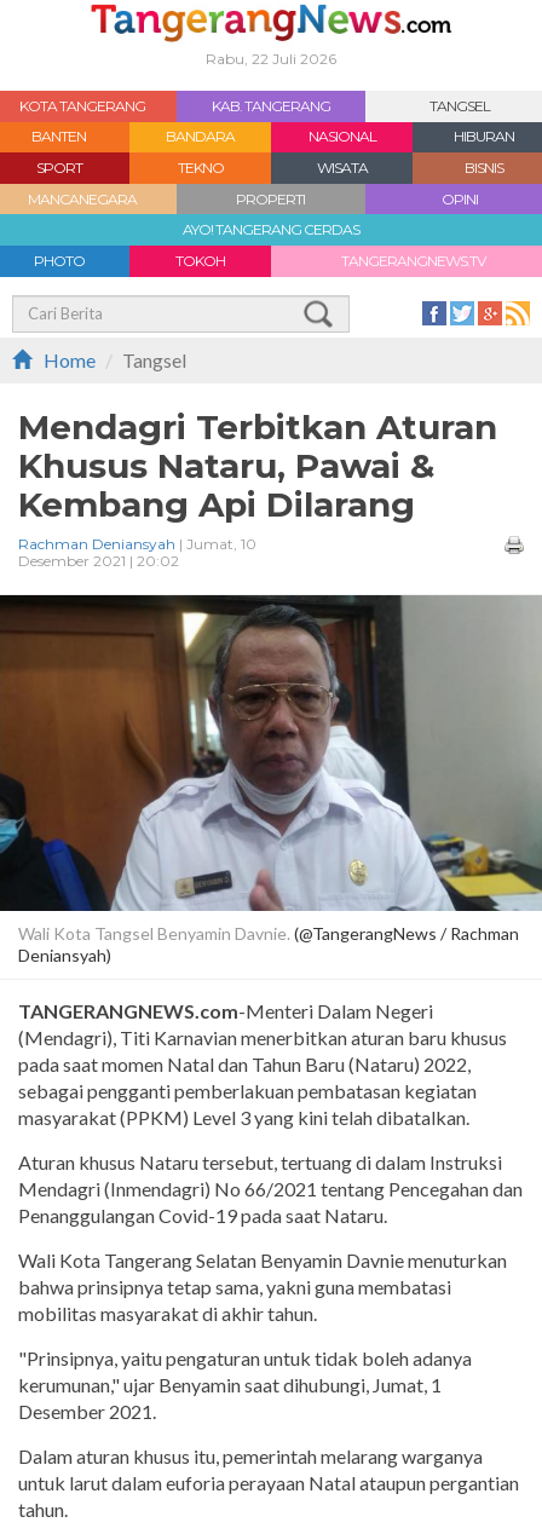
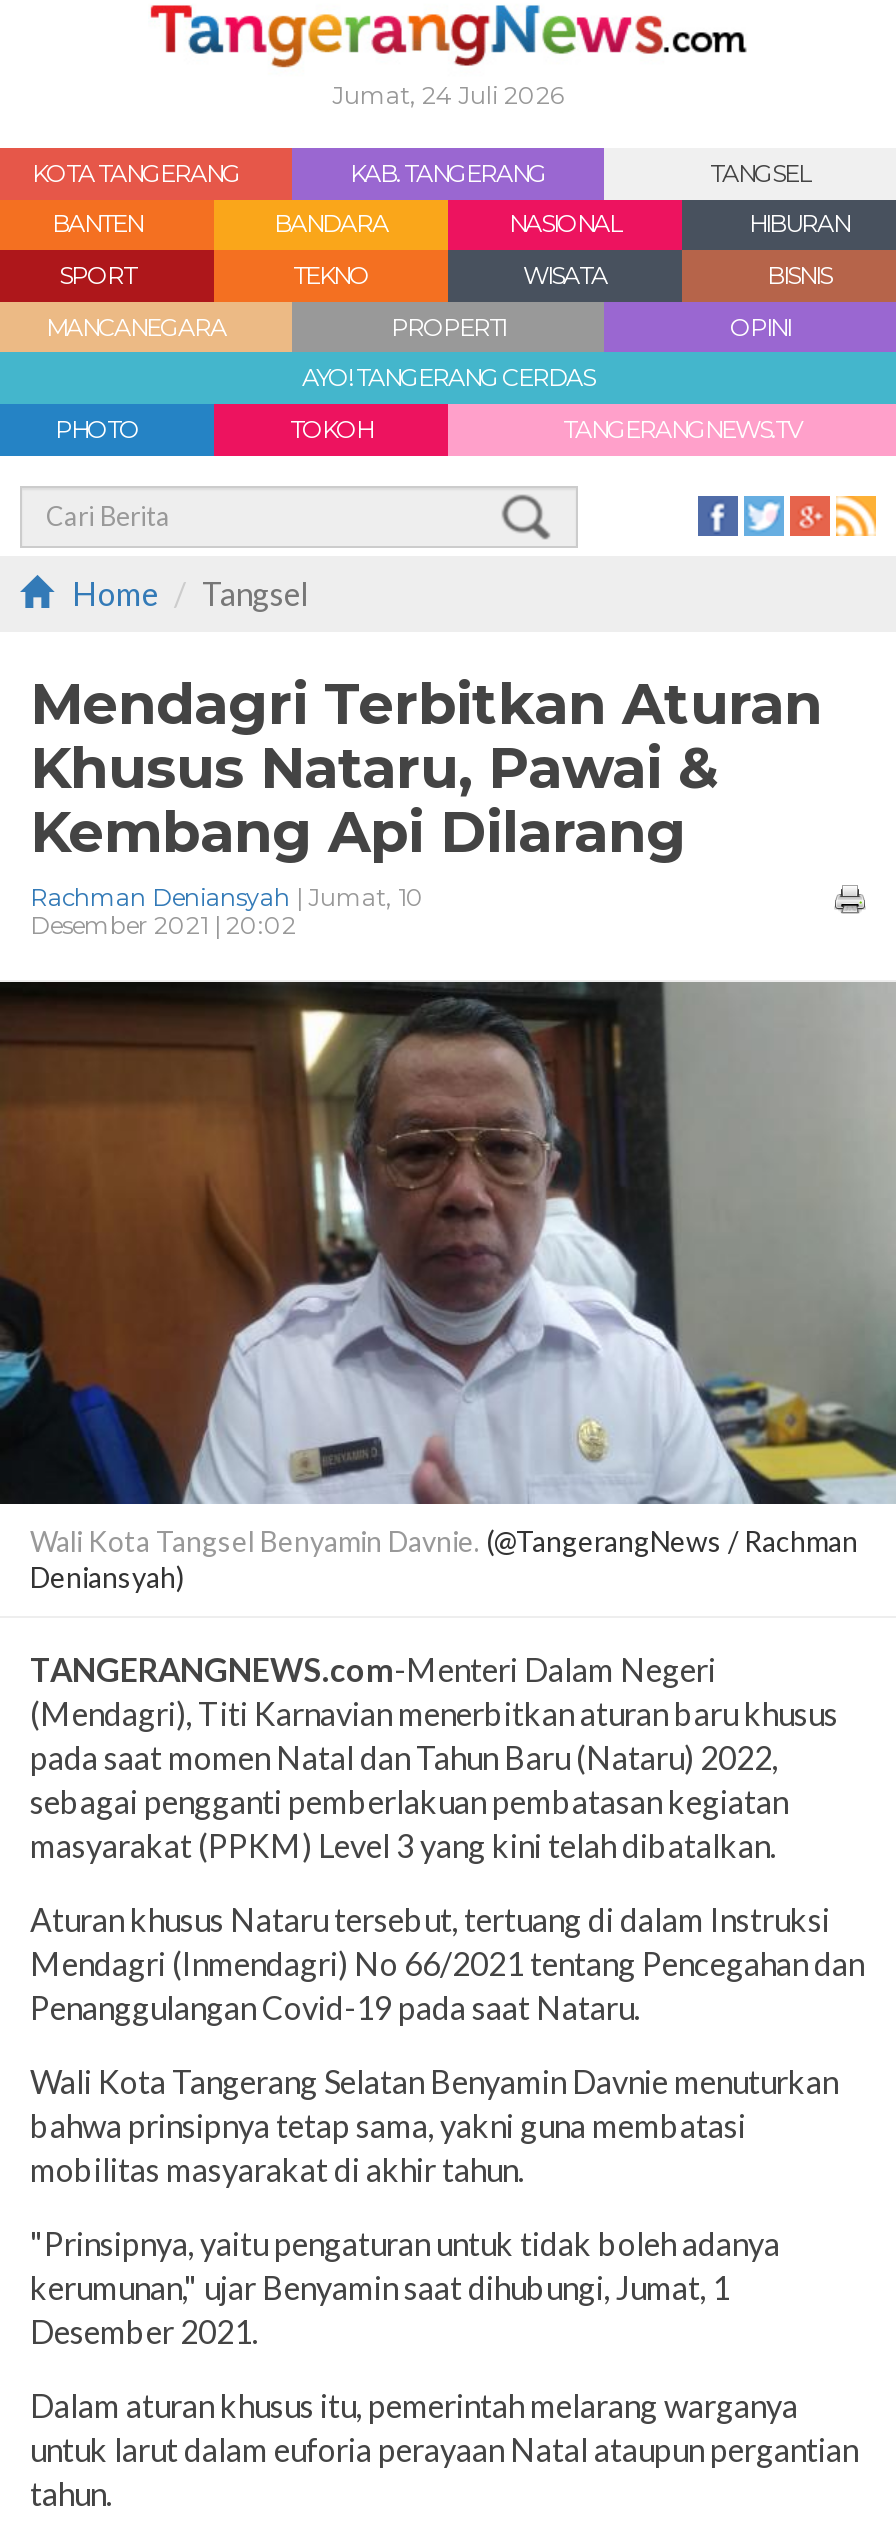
[206,50,336,68] Rabu, 22 Juli 2026 -> [332,80,564,110] Jumat, 24 Juli 2026

